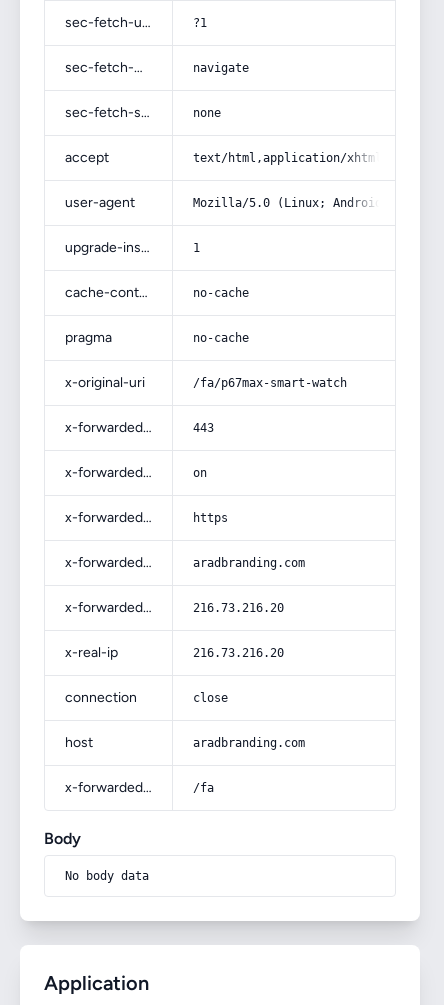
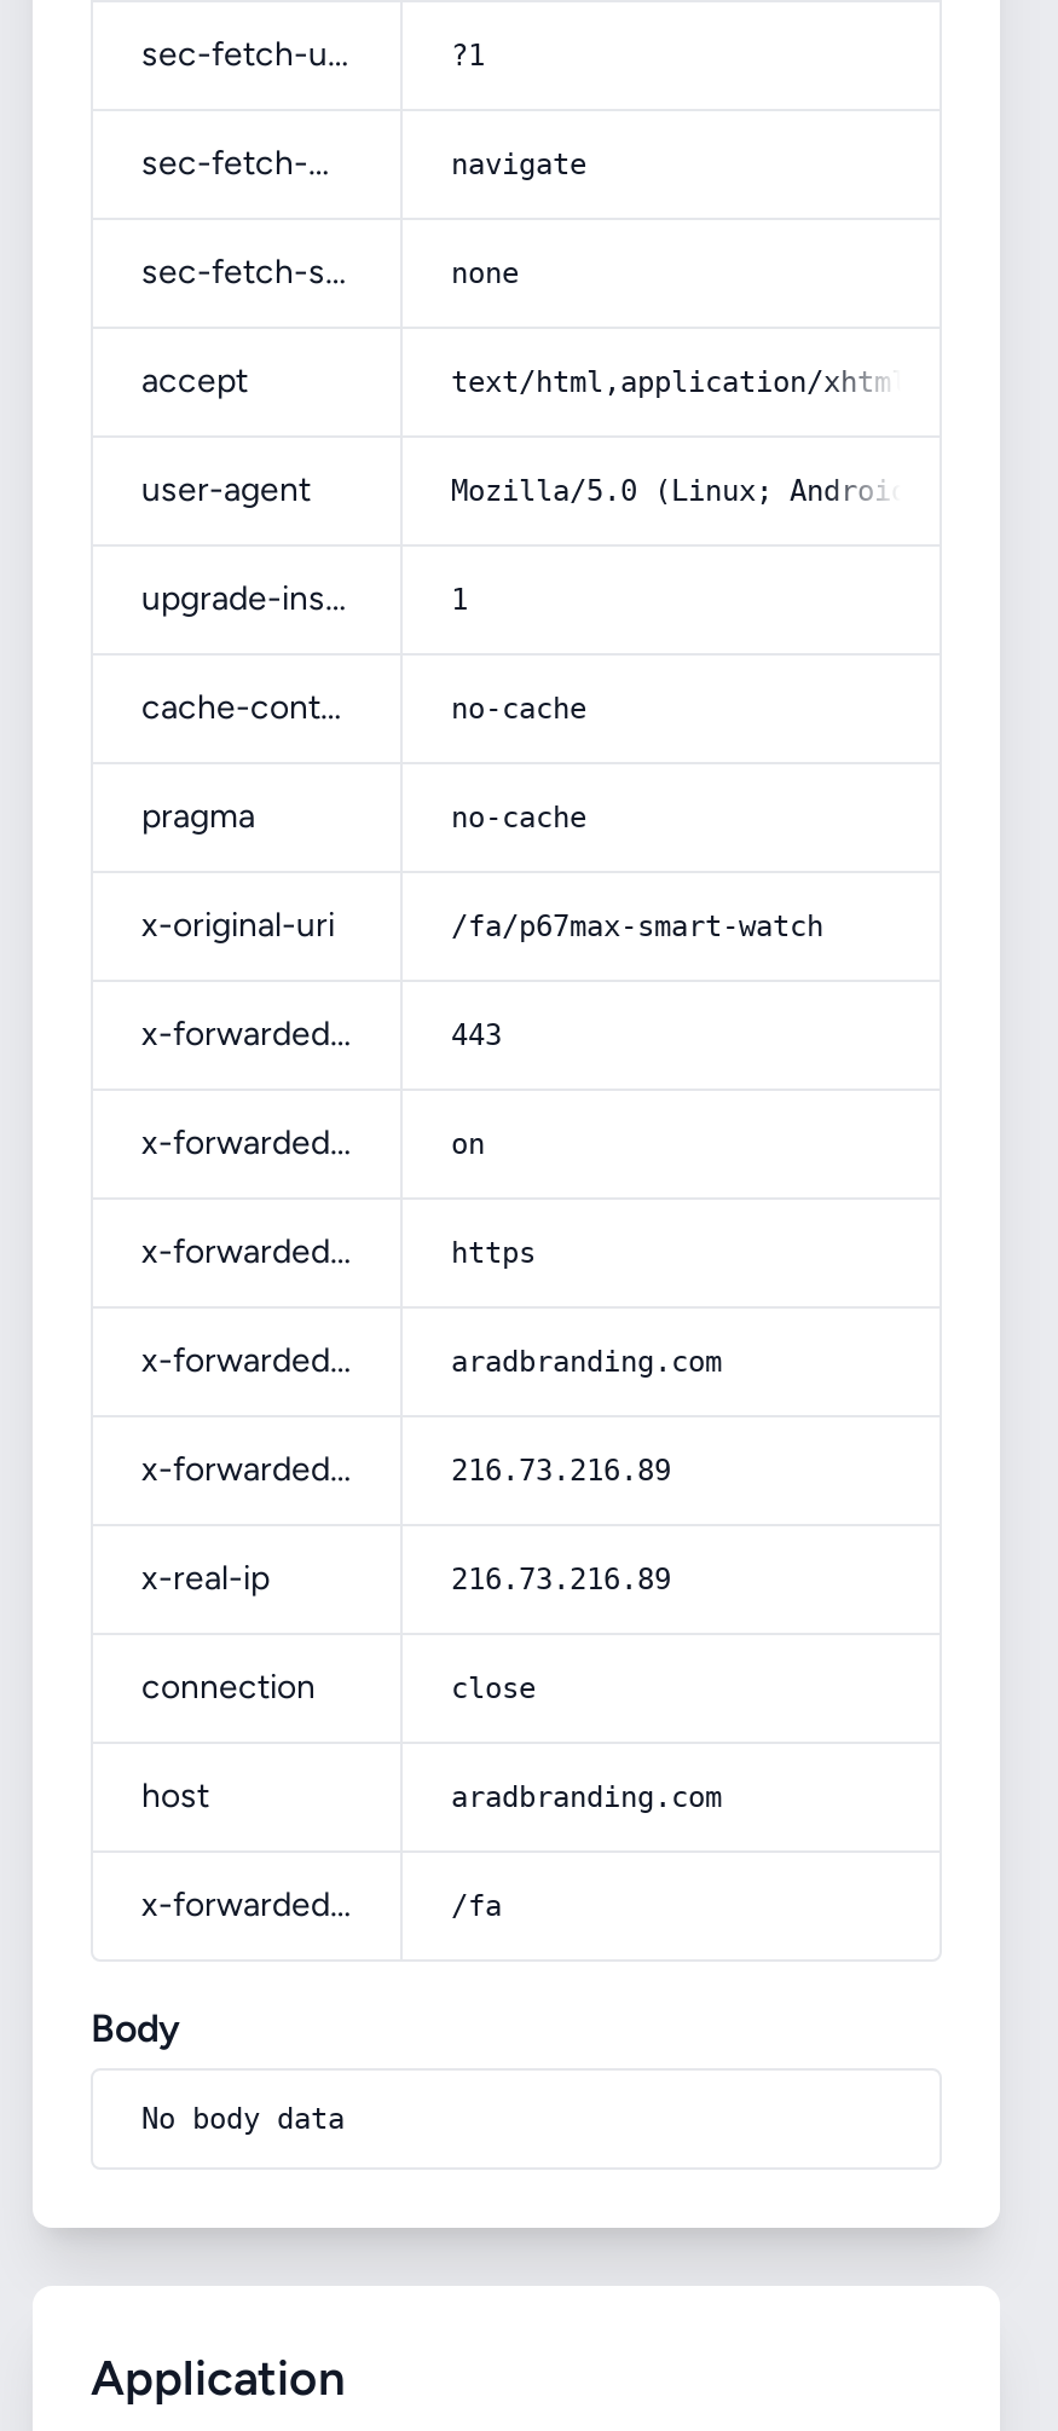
[193,601,284,615] 216.73.216.20 -> [451,1454,671,1488] 216.73.216.89
[193,646,284,660] 216.73.216.20 -> [451,1563,671,1596] 216.73.216.89

